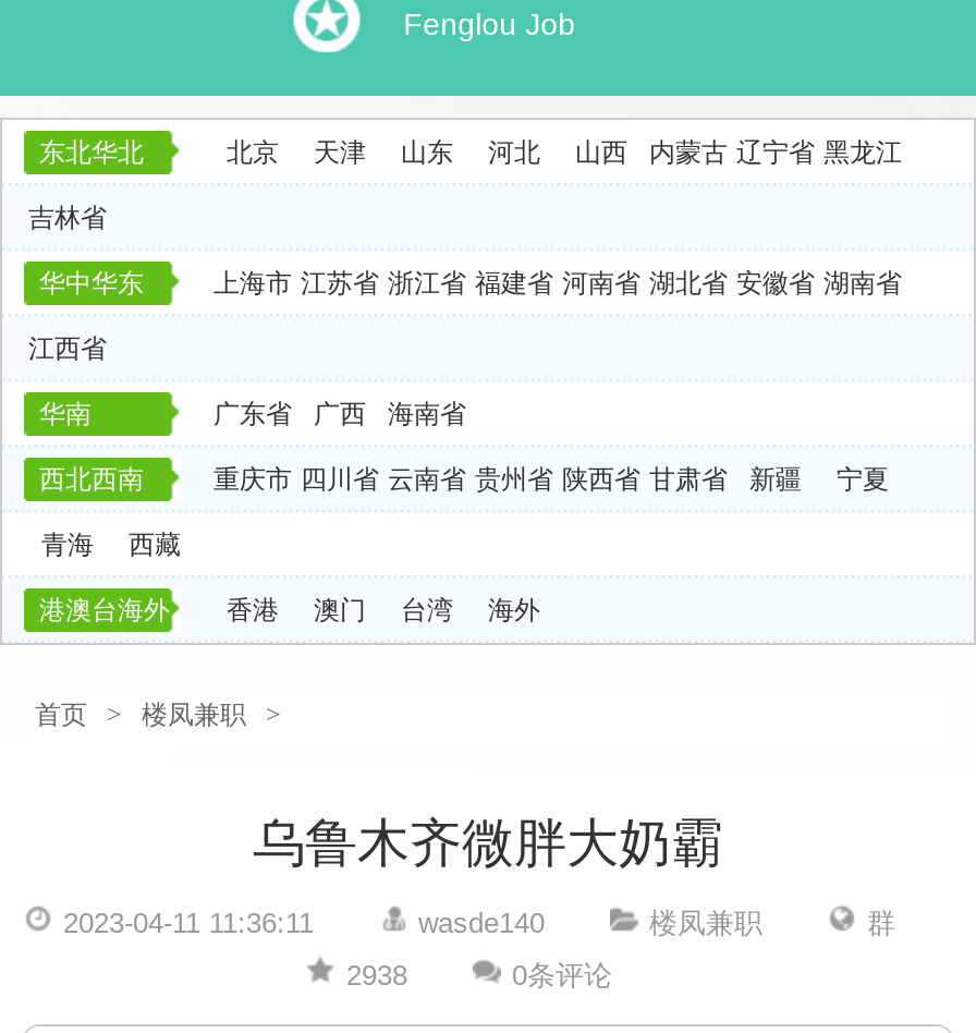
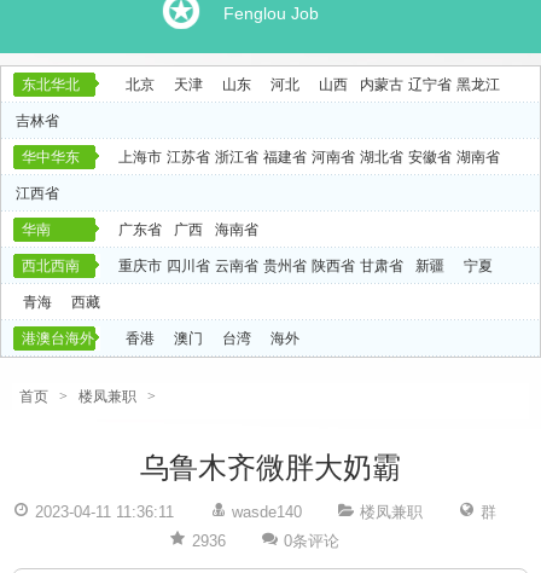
[346,959,407,992] 2938 -> [192,532,226,550] 2936

